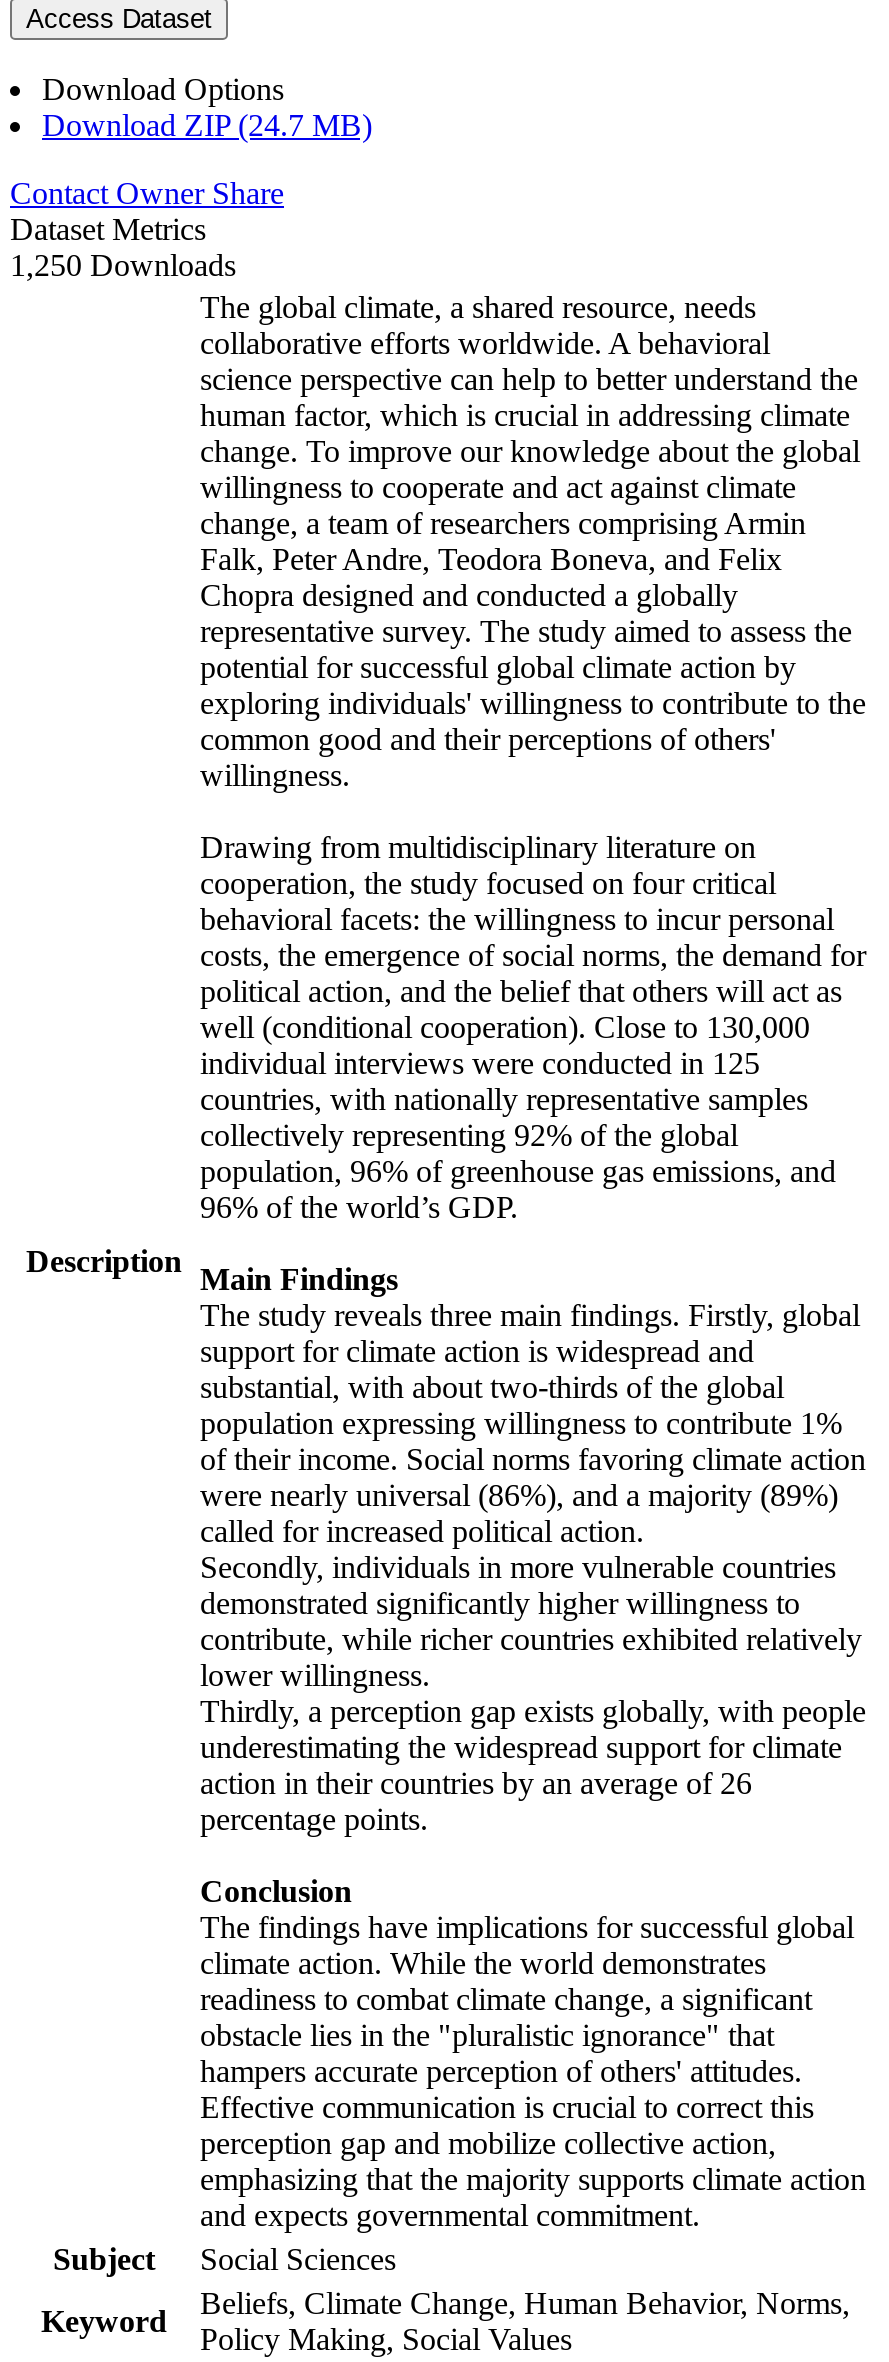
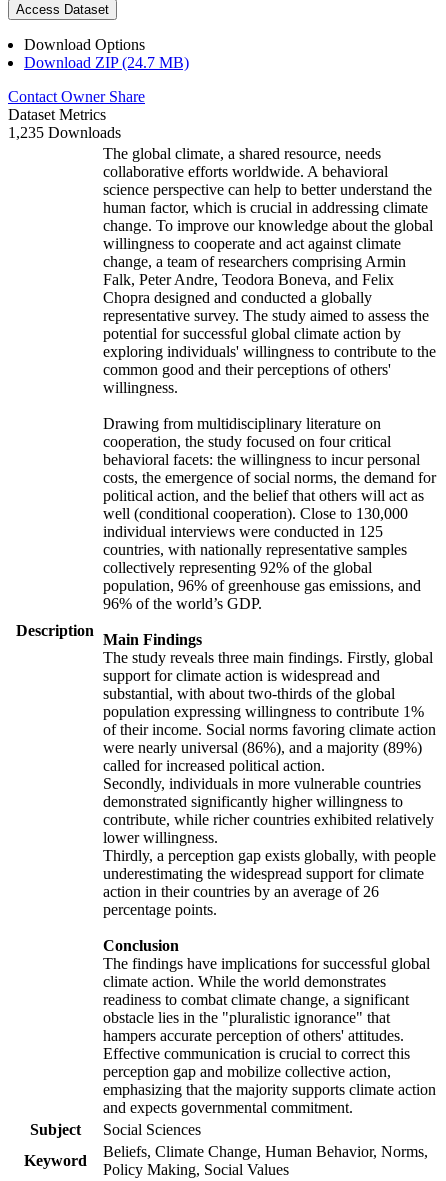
[10,249,236,283] 1,250 Downloads -> [8,124,121,141] 1,235 Downloads

